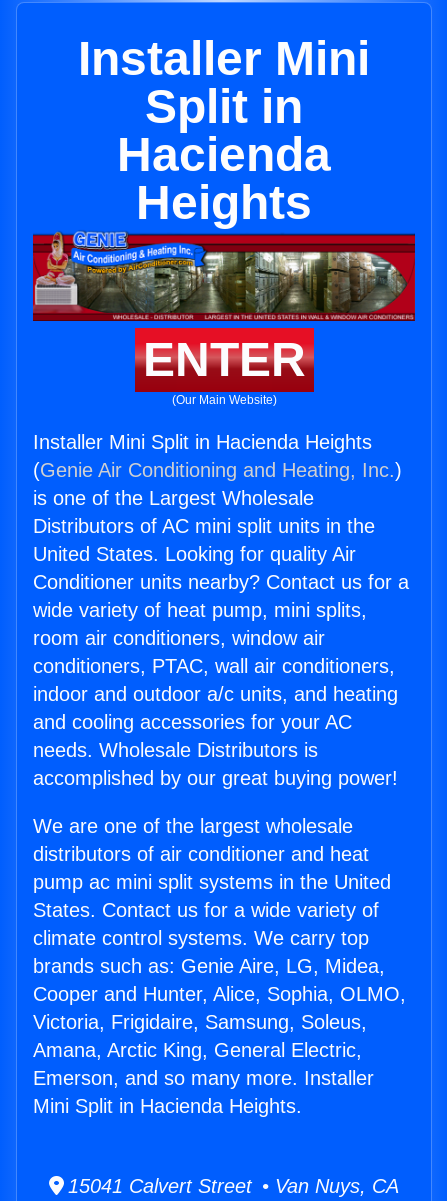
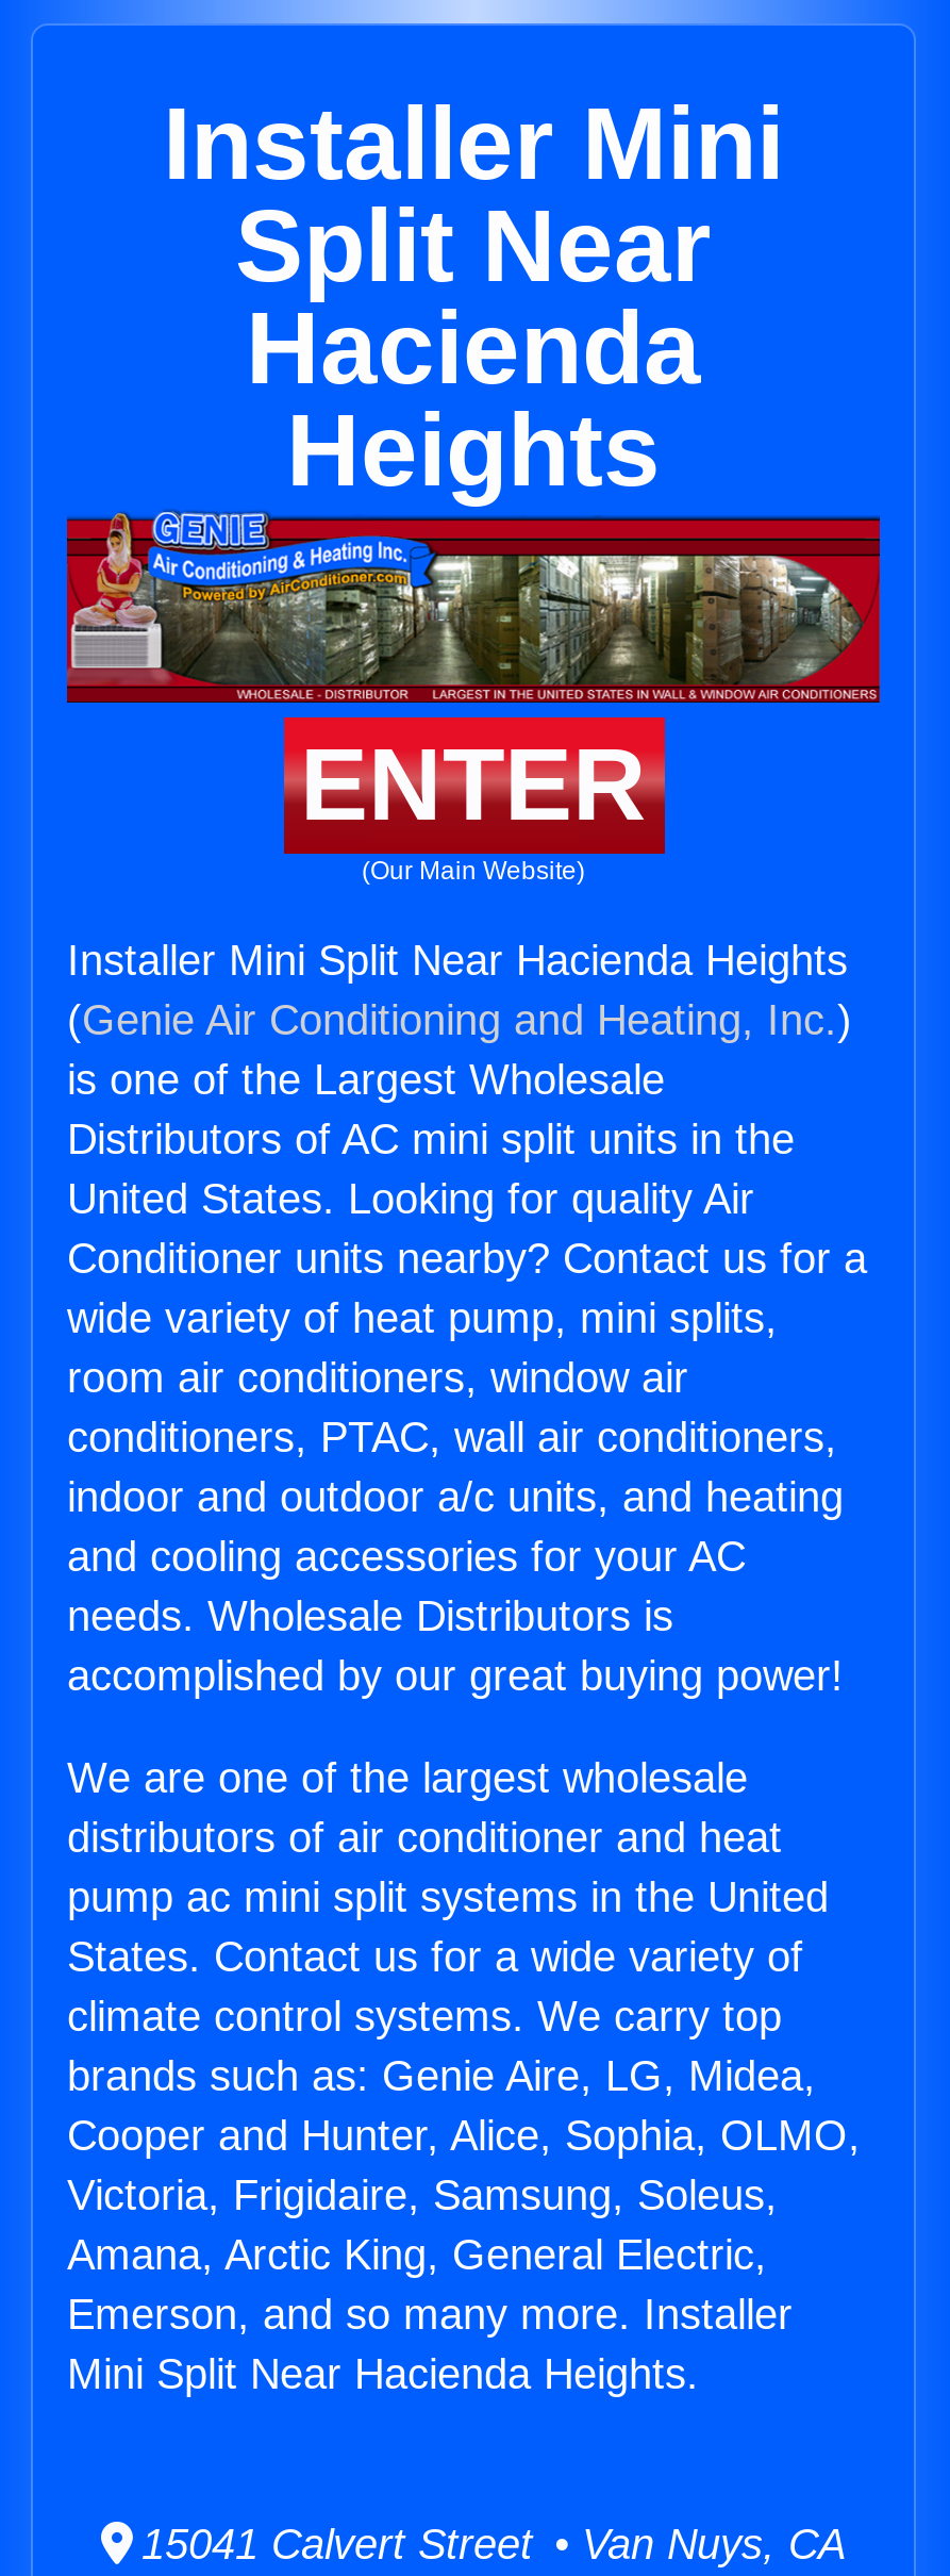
[145,80,303,133] Split in -> [235,189,712,302] Split Near
[33,431,372,453] Installer Mini Split in Hacienda Heights -> [67,937,848,984] Installer Mini Split Near Hacienda Heights
[33,1095,302,1117] Mini Split in Hacienda Heights. -> [67,2351,699,2397] Mini Split Near Hacienda Heights.

